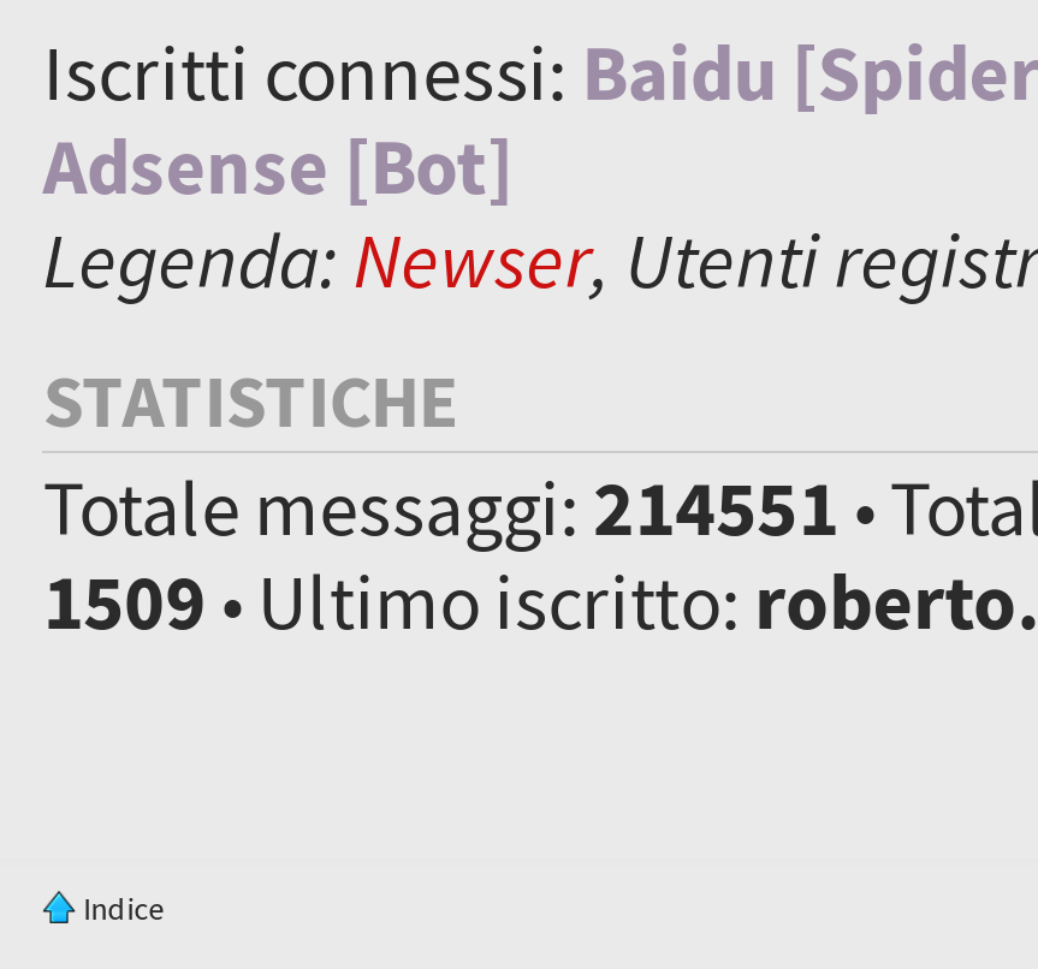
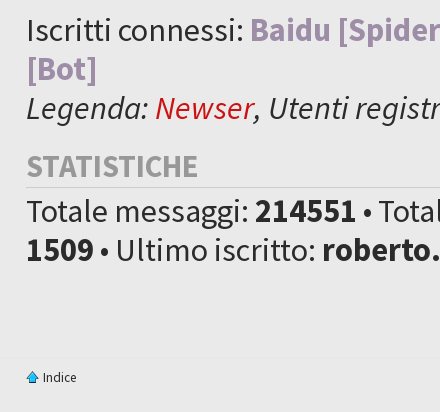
[43,116,517,215] Adsense [Bot] -> [26,48,98,89] [Bot]

